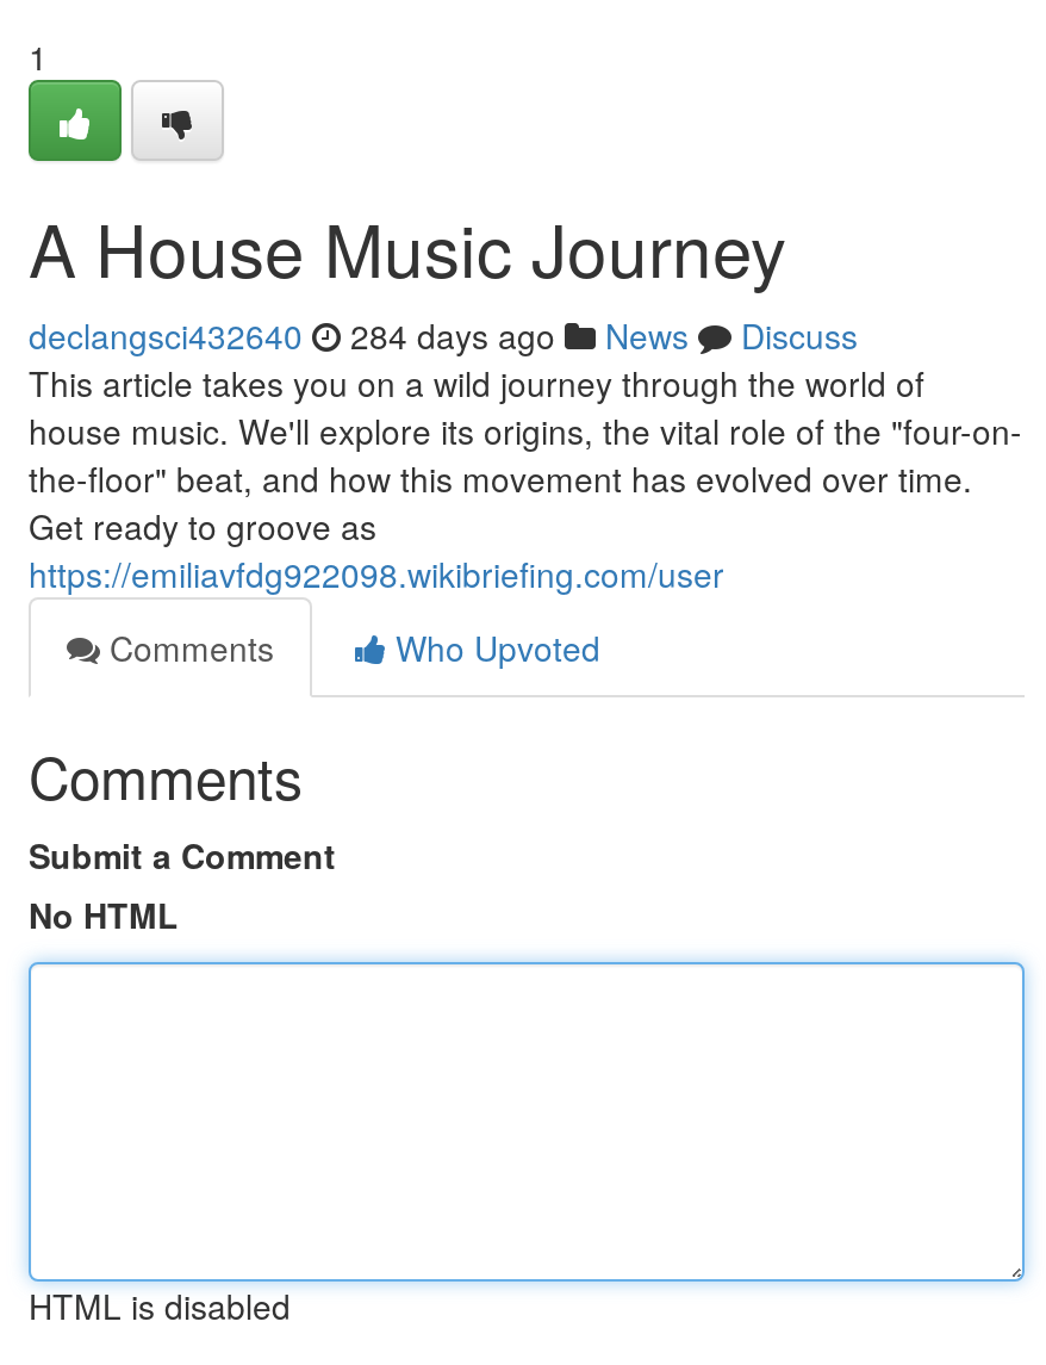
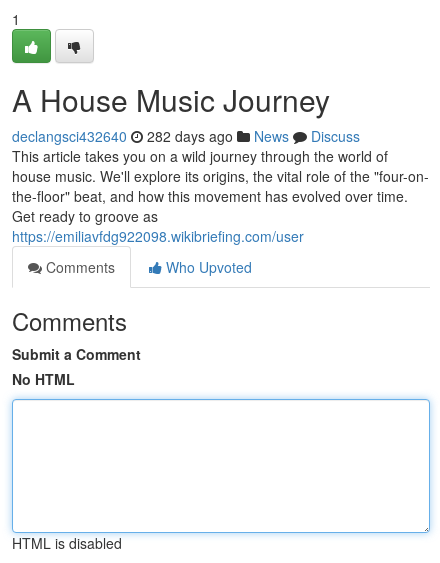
[29,311,858,359] declangsci432640 284 days ago News Discuss -> [12,126,360,146] declangsci432640 282 days ago News Discuss

